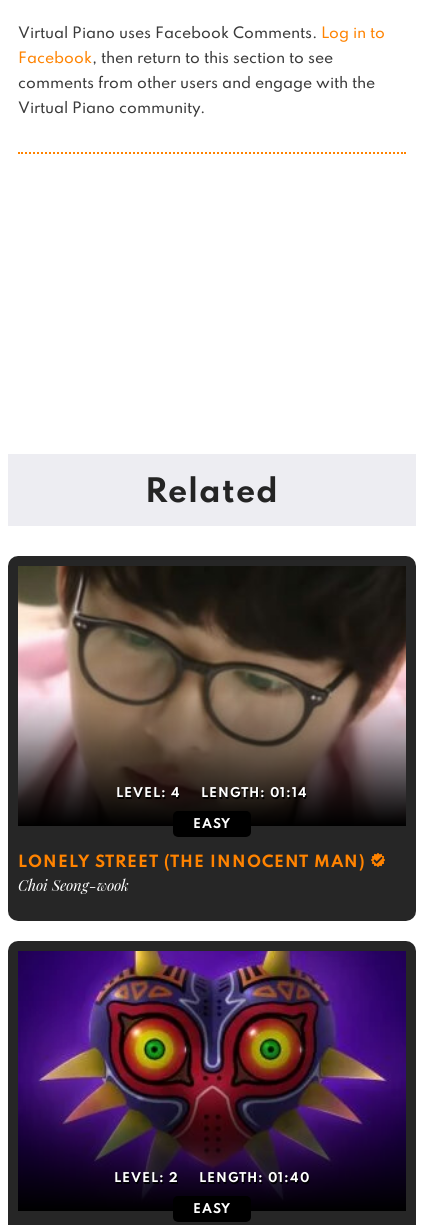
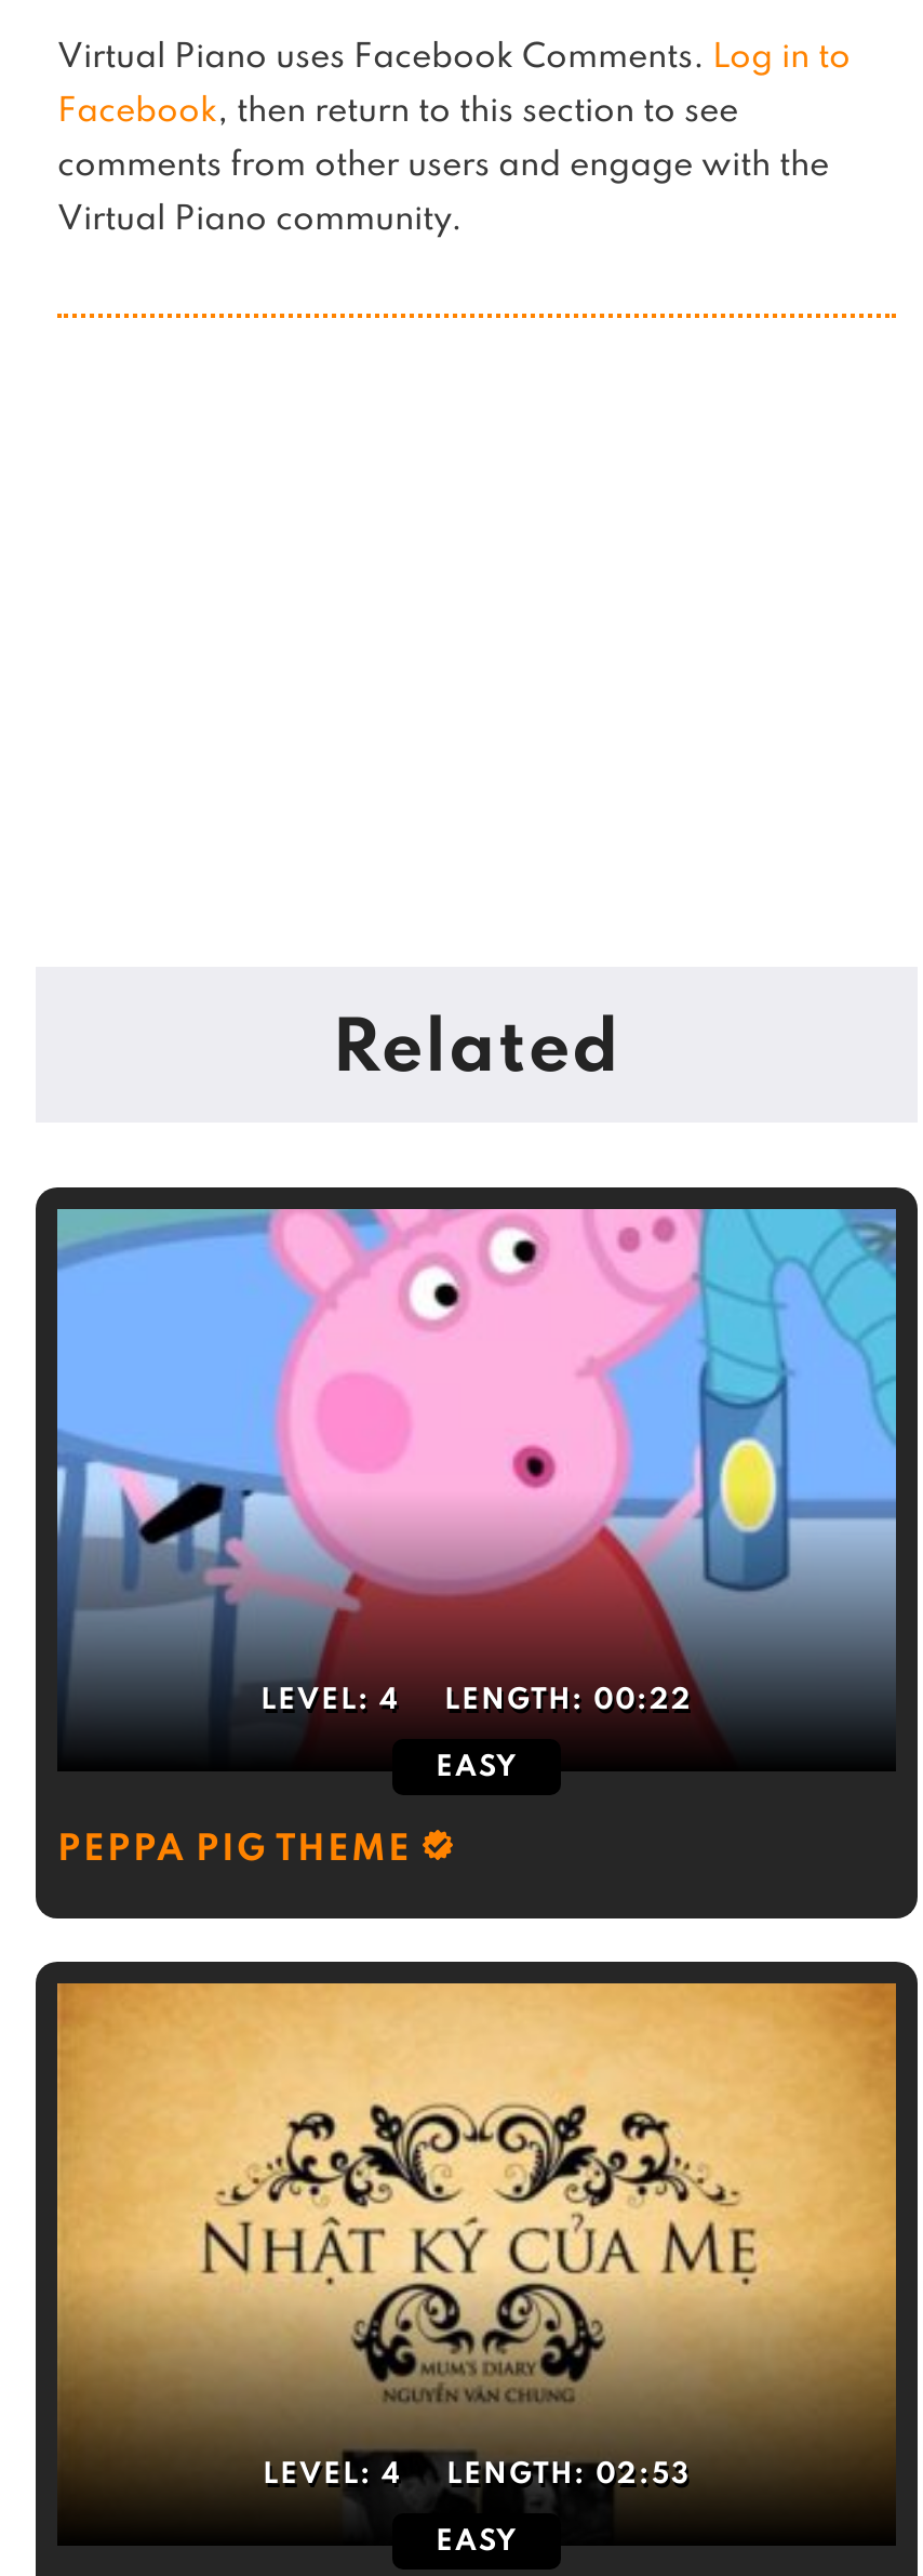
[17,566,407,807] [image] | LEVEL: 4 LENGTH: 01:14 -> [55,1207,898,1732] [image] | LEVEL: 4 LENGTH: 00:22
[18,854,366,895] LONELY STREET (THE INNOCENT MAN) | Choi Seong-wook -> [57,1832,412,1869] PEPPA PIG THEME
[18,950,406,1185] [image] | LEVEL: 2 | LENGTH: 01:40 -> [55,1981,898,2500] [image] | LEVEL: 4 | LENGTH: 02:53

